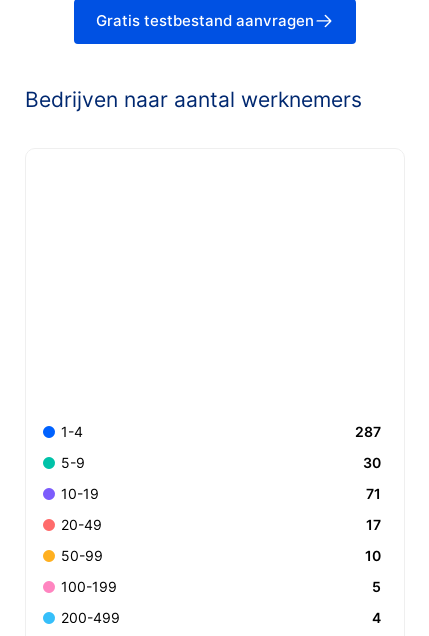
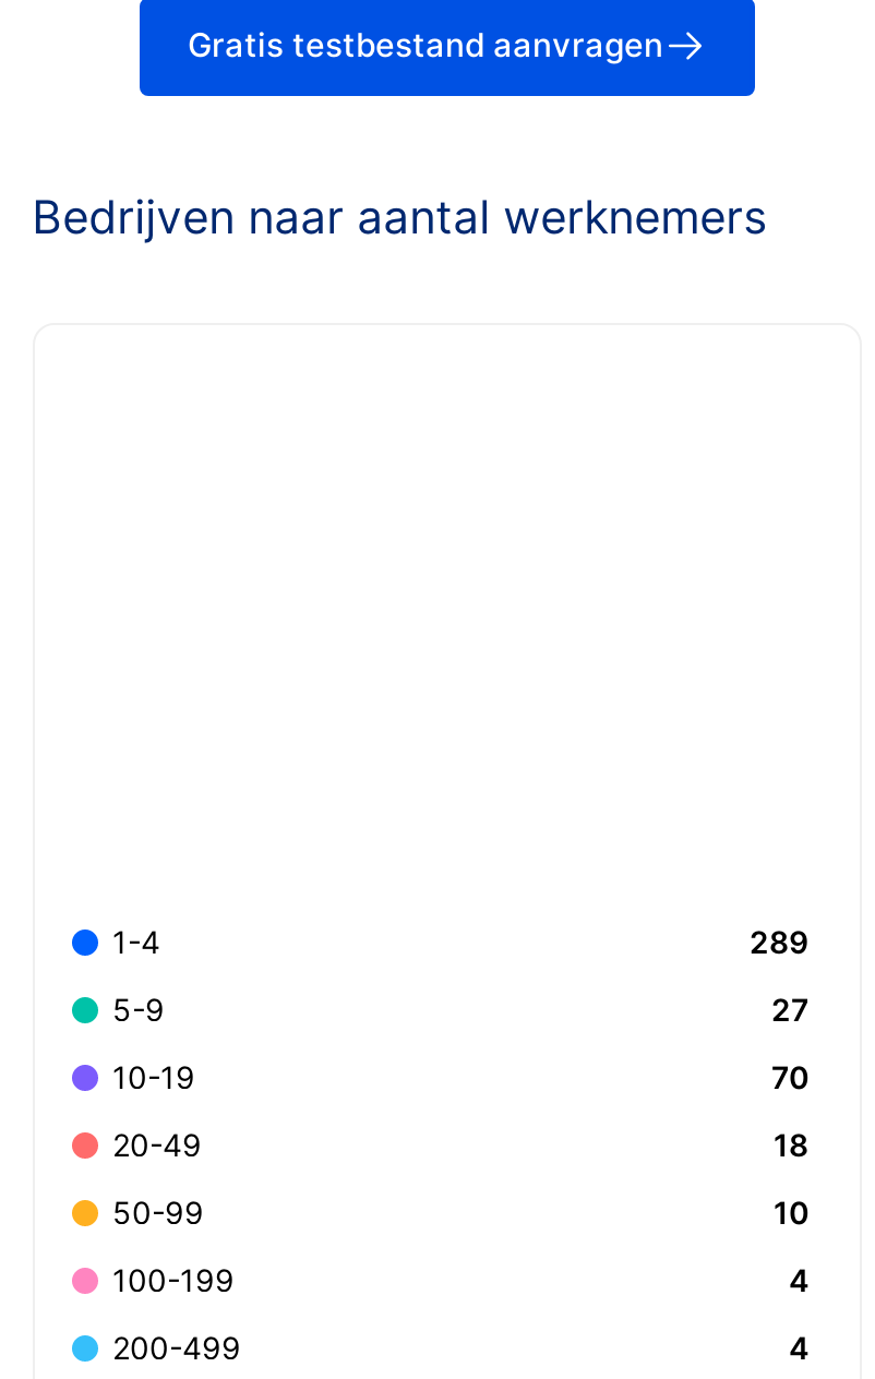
[354,423,380,440] 287 -> [750,922,808,959] 289
[362,454,380,471] 30 -> [771,990,808,1027] 27
[365,485,380,502] 71 -> [771,1057,808,1094] 70
[365,516,380,533] 17 -> [774,1125,808,1162] 18
[371,578,380,595] 5 -> [789,1260,808,1297] 4

